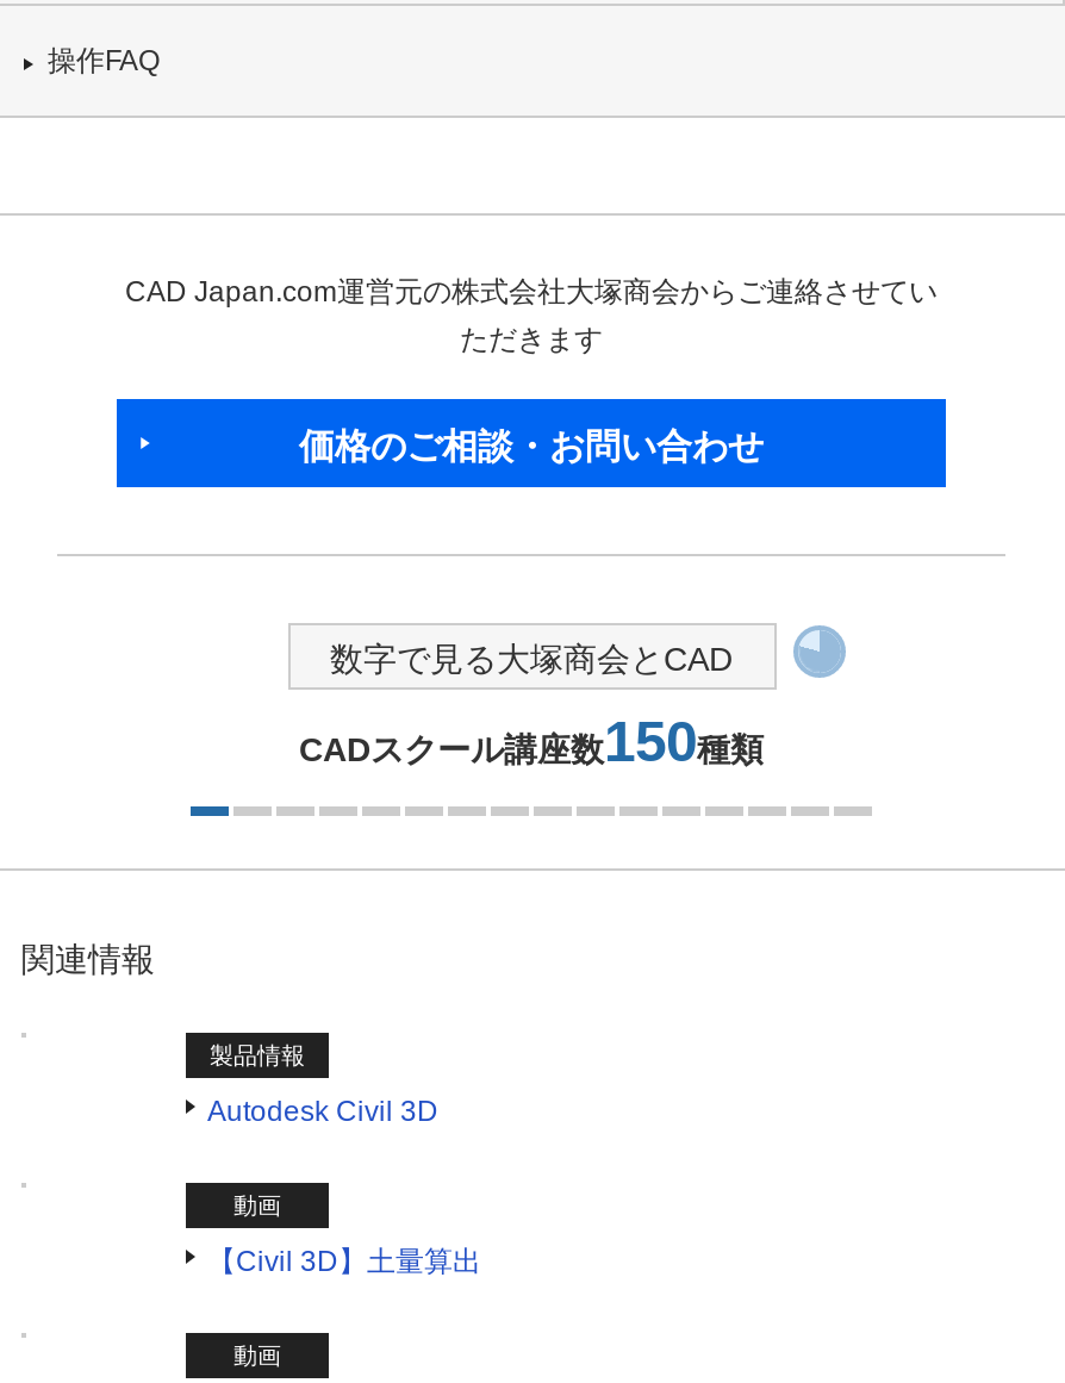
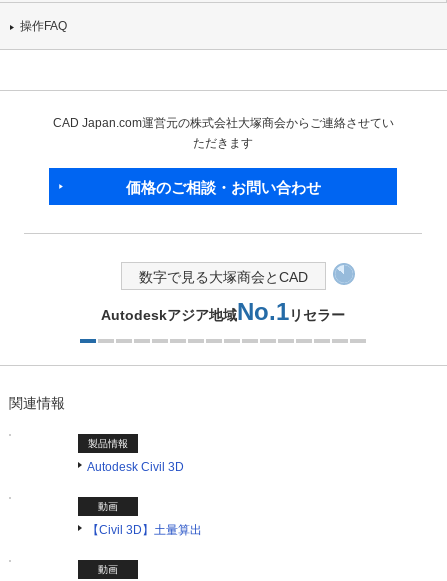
[299,709,764,773] CADスクール講座数150種類 -> [101,298,345,325] Autodeskアジア地域No.1リセラー

